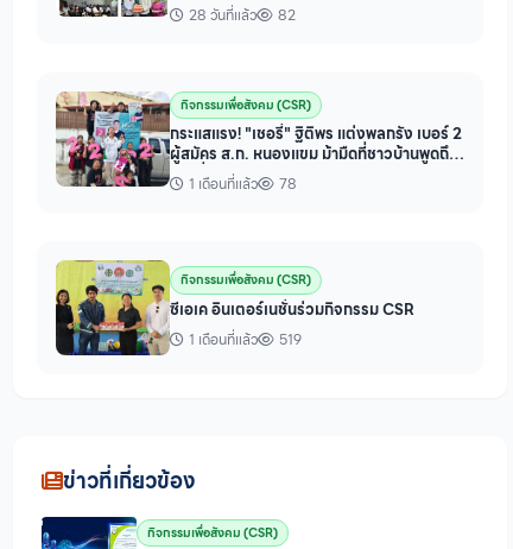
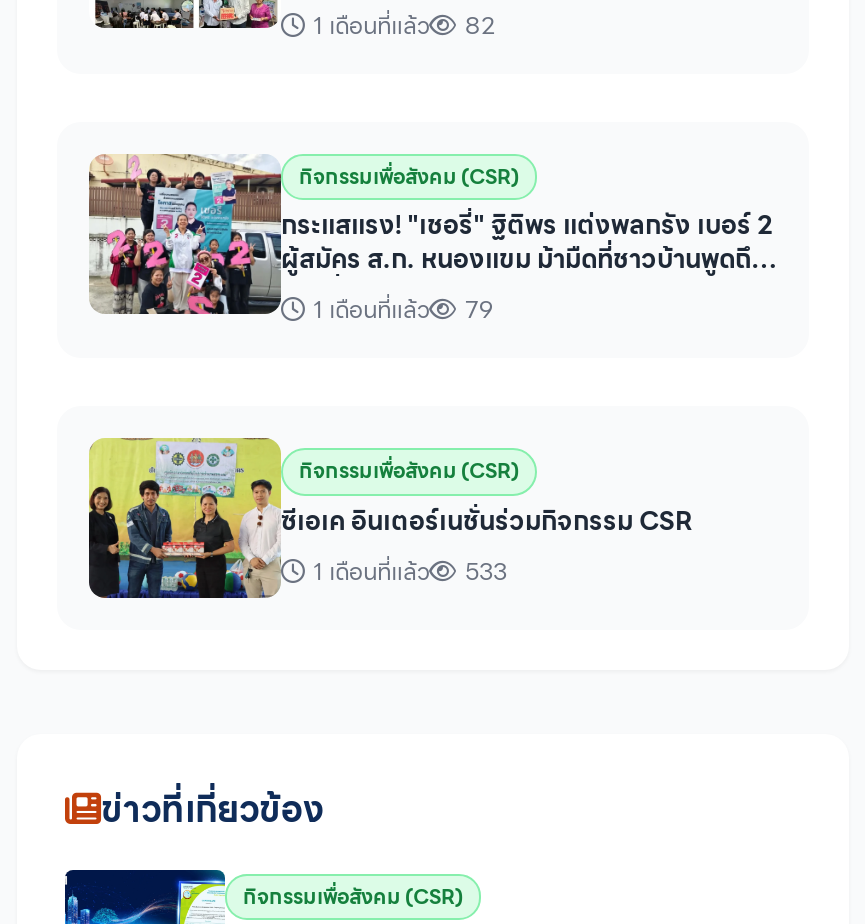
[189,3,256,26] 28 วันที่แล้ว -> [313,5,429,43] 1 เดือนที่แล้ว
[279,172,297,195] 78 -> [465,290,493,328] 79
[189,327,302,350] 1 เดือนที่แล้ว 519 -> [313,551,507,589] 1 เดือนที่แล้ว 533

